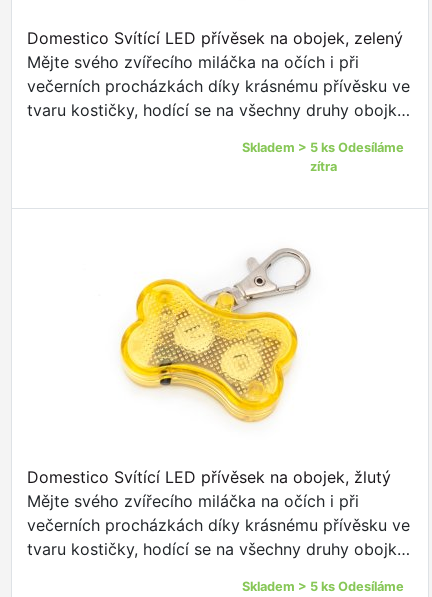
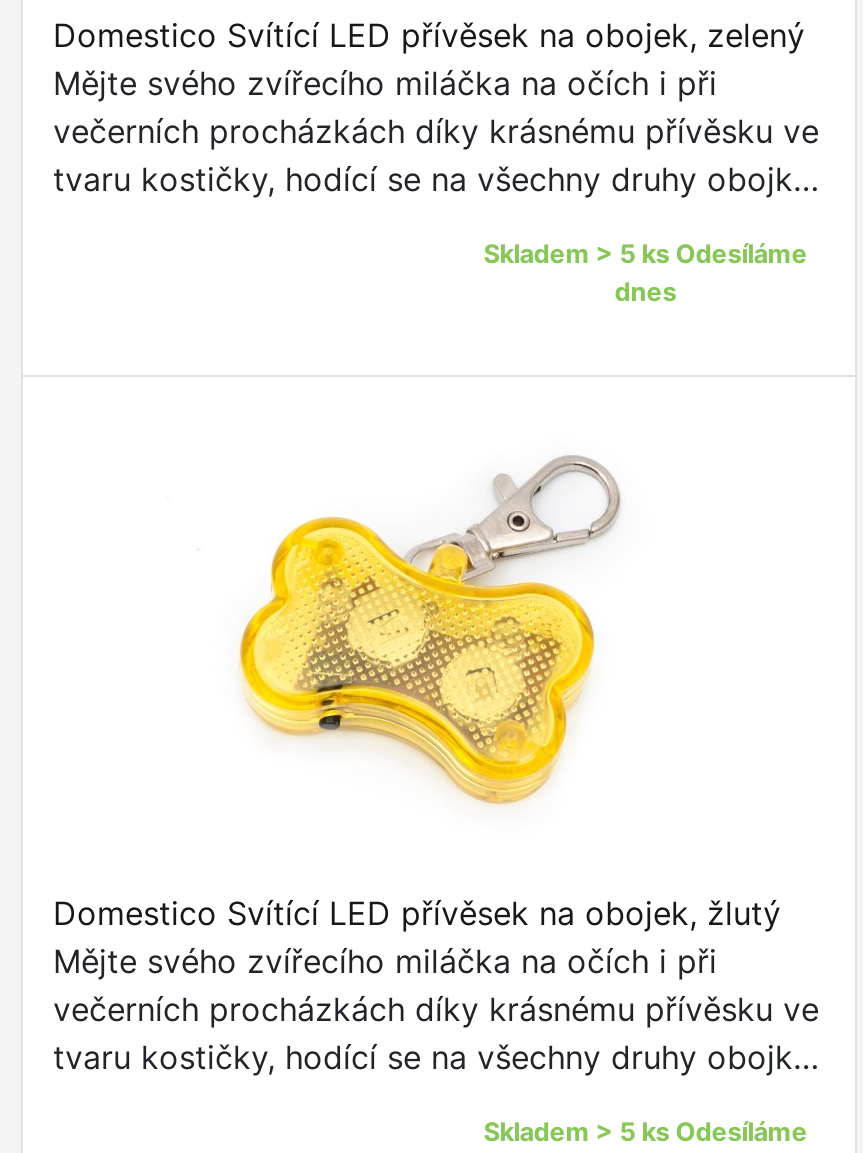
[310,159,337,174] zítra -> [615,277,677,307] dnes

